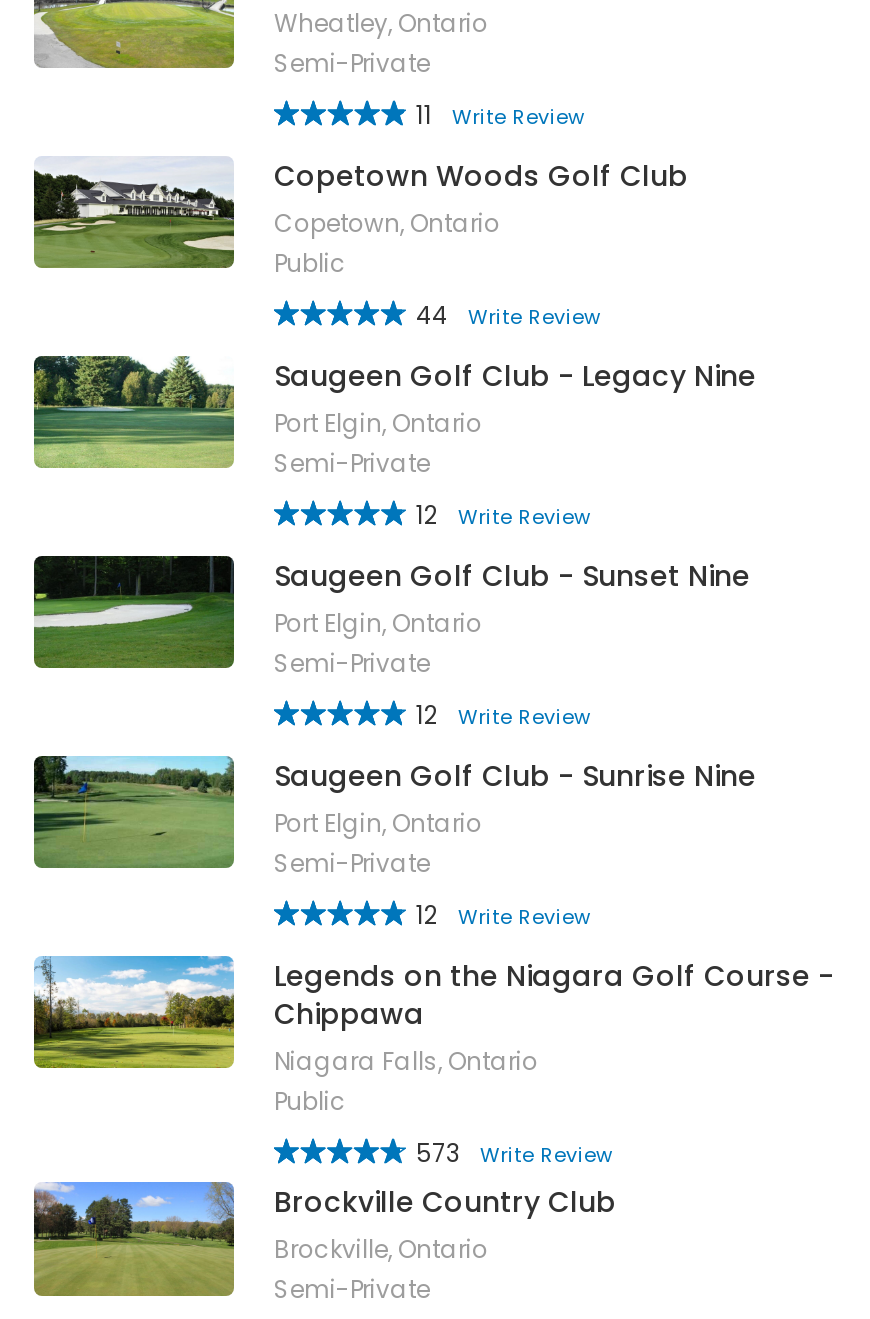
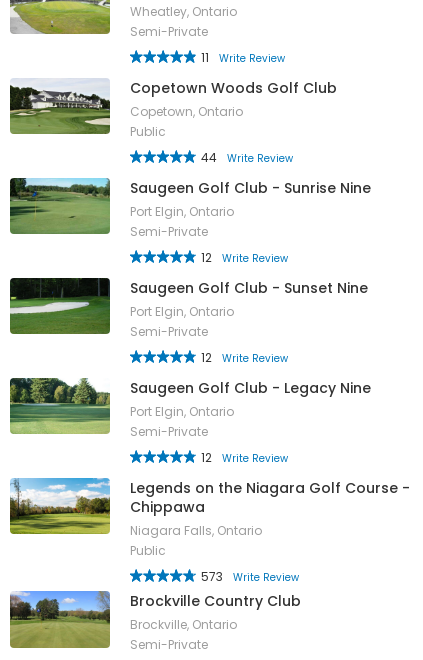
moved [32,354,756,468] -> [9,377,371,434]: [image] | Saugeen Golf Club - Legacy Nine
moved [32,754,756,868] -> [9,177,371,234]: [image] | Saugeen Golf Club - Sunrise Nine

